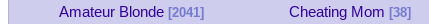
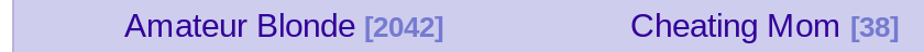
[59,3,204,20] Amateur Blonde [2041] -> [124,6,443,43] Amateur Blonde [2042]

